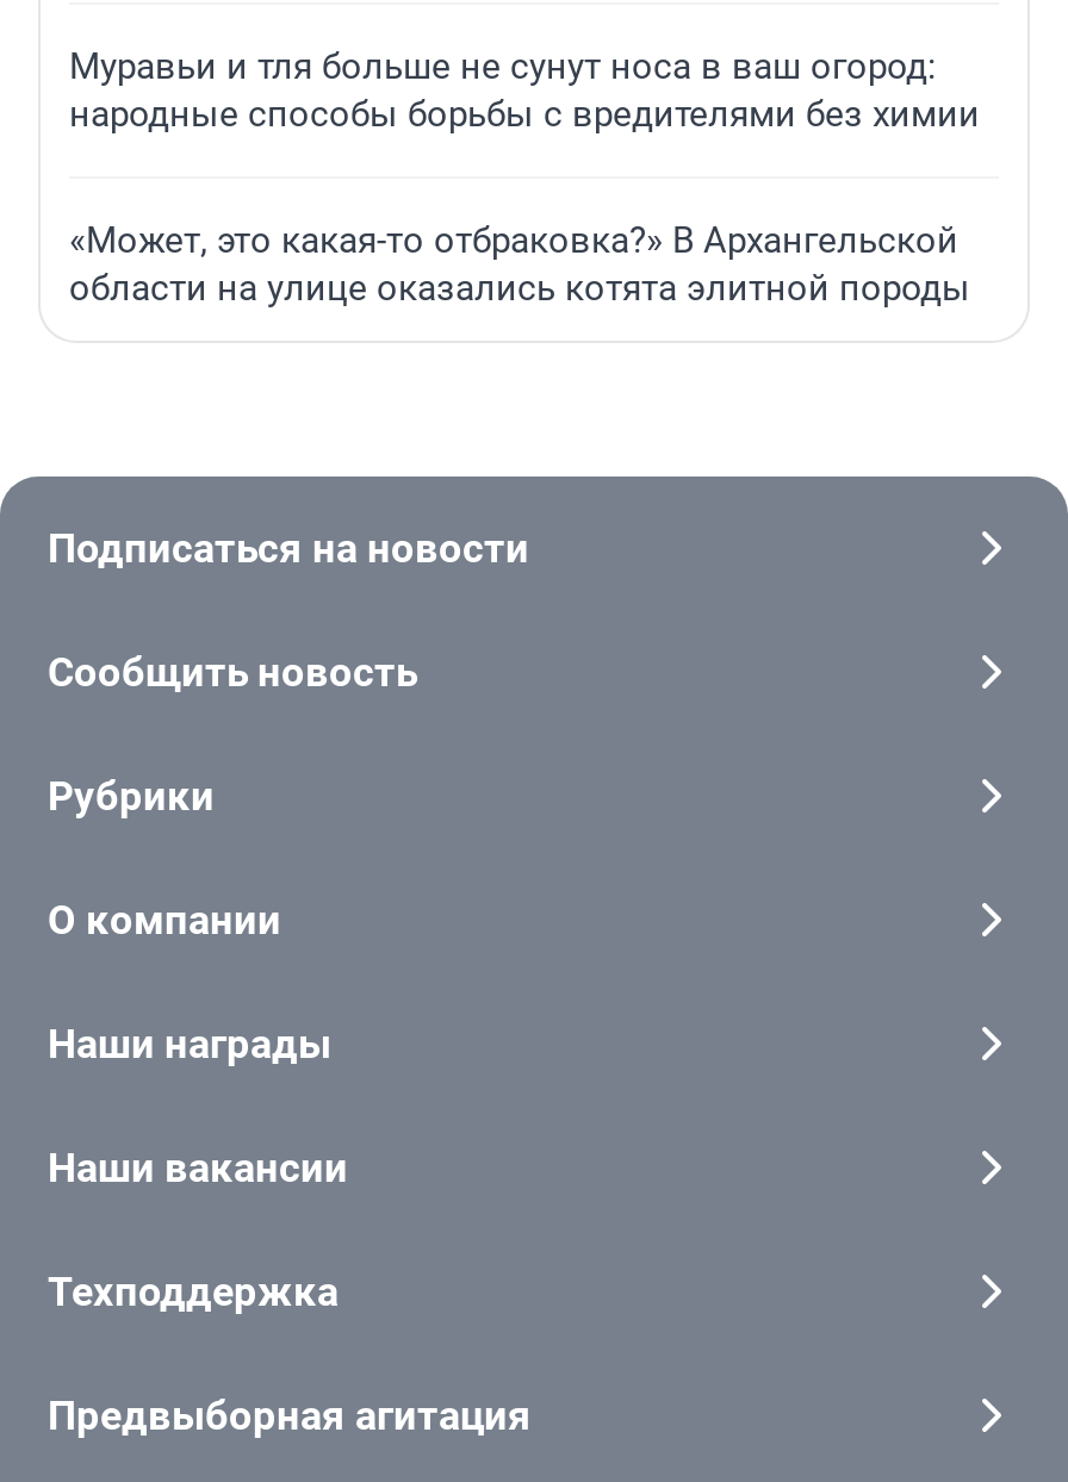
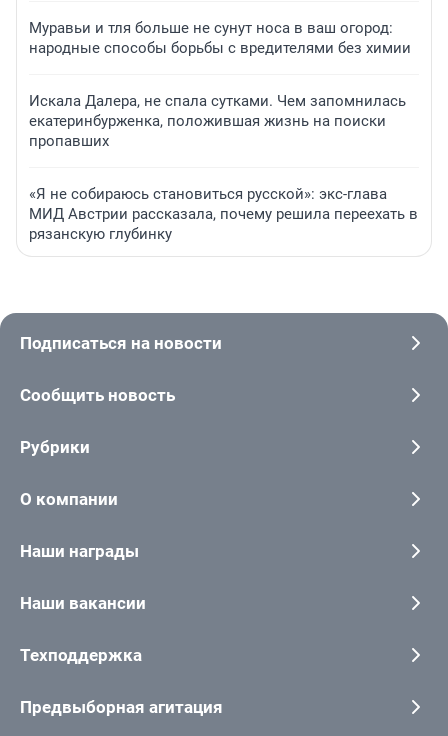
[69,218,970,309] «Может, это какая-то отбраковка?» В Архангельской | области на улице оказались котята элитной породы -> [29,92,418,243] Искала Далера, не спала сутками. Чем запомнилась | екатеринбурженка, положившая жизнь на поиски | пропавших | «Я не собираюсь становиться русской»: экс-глава | МИД Австрии рассказала, почему решила переехать в | рязанскую глубинку

